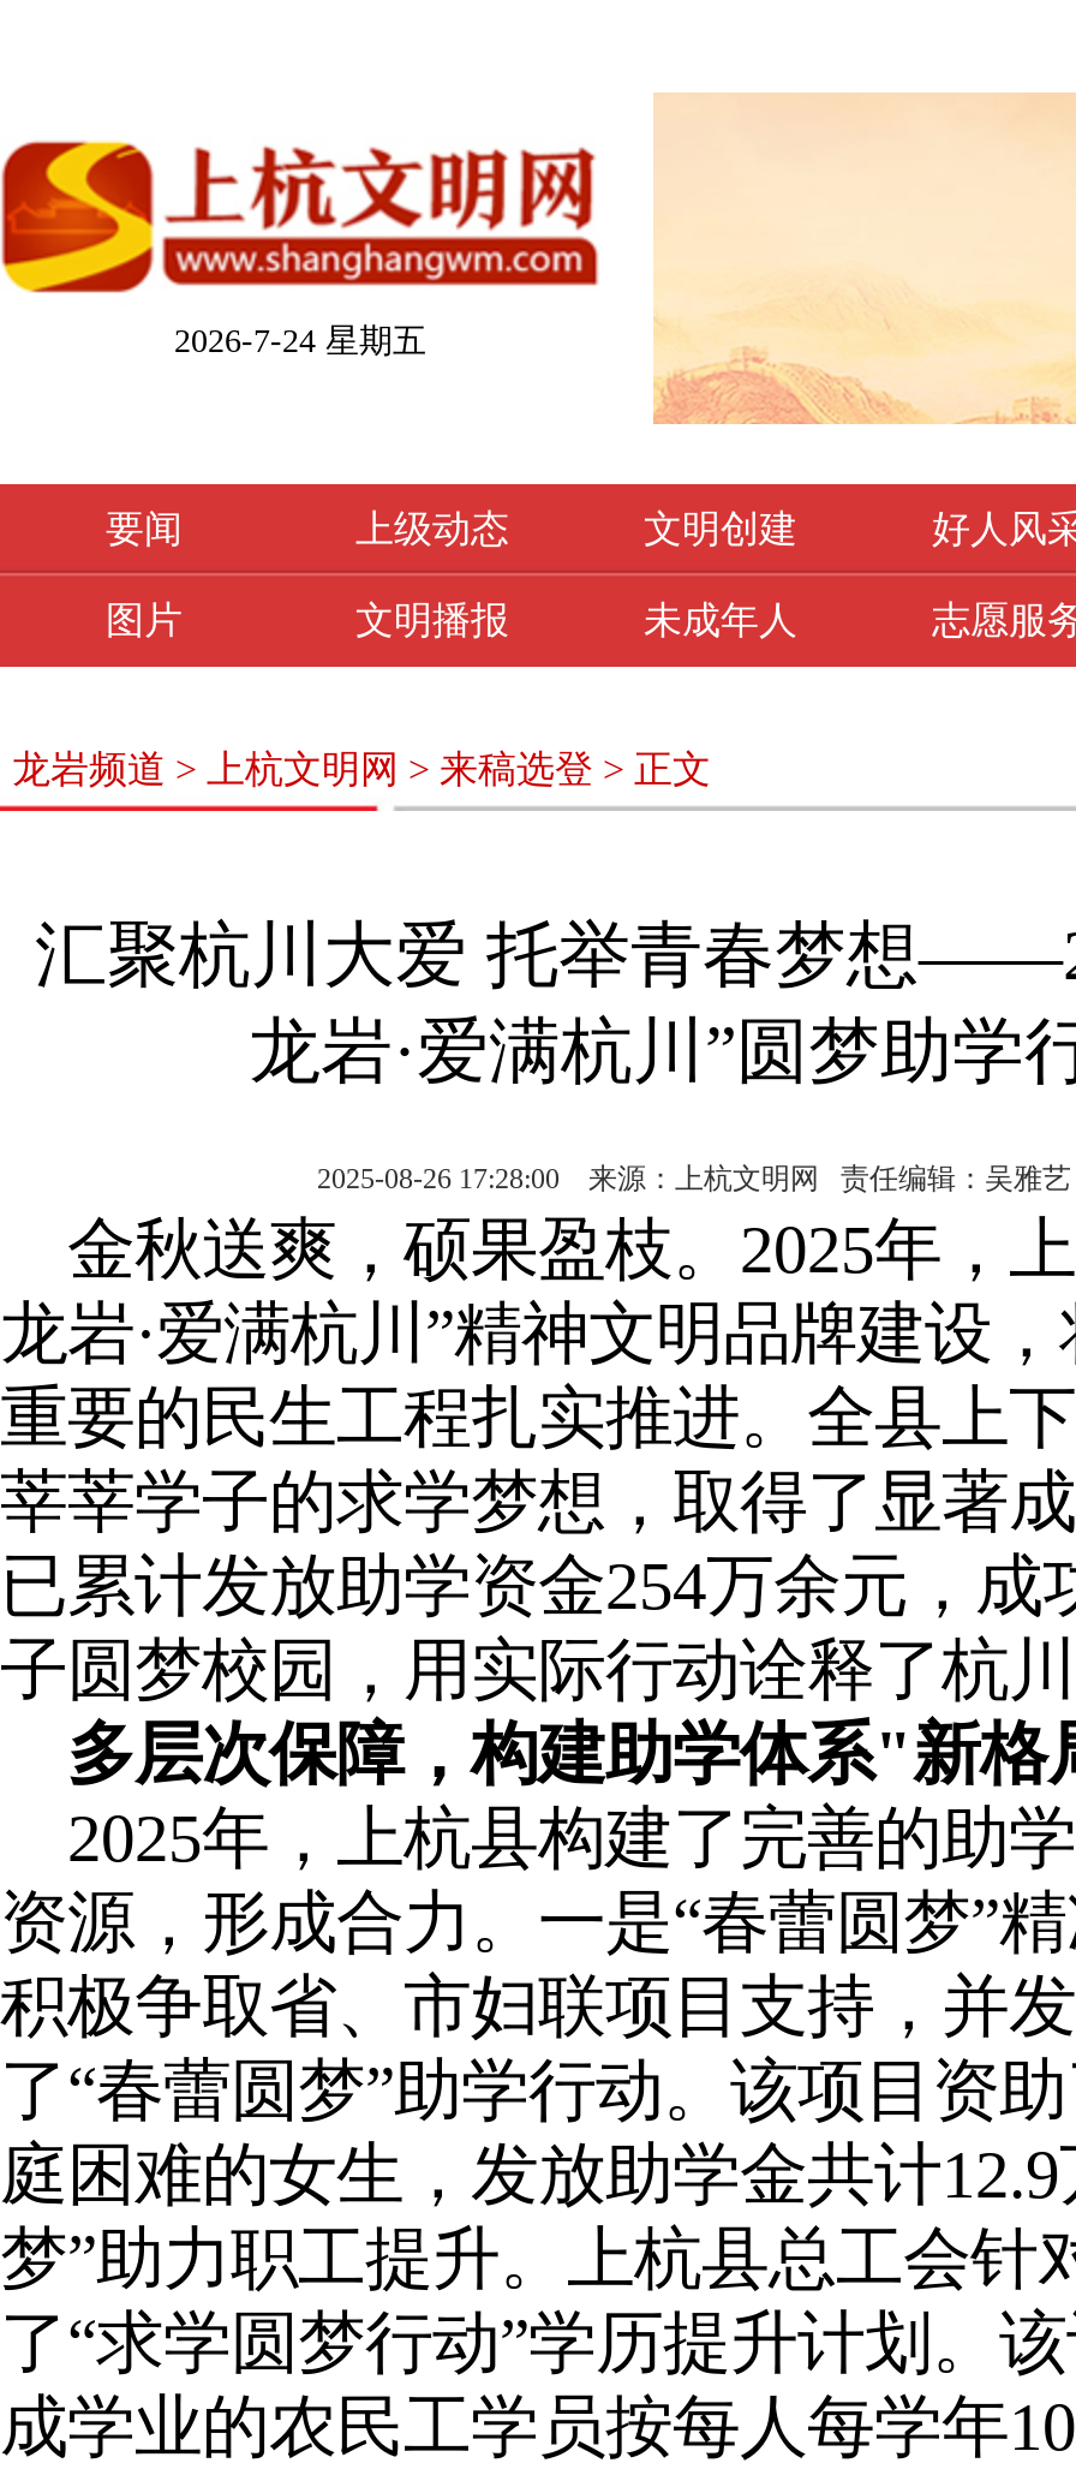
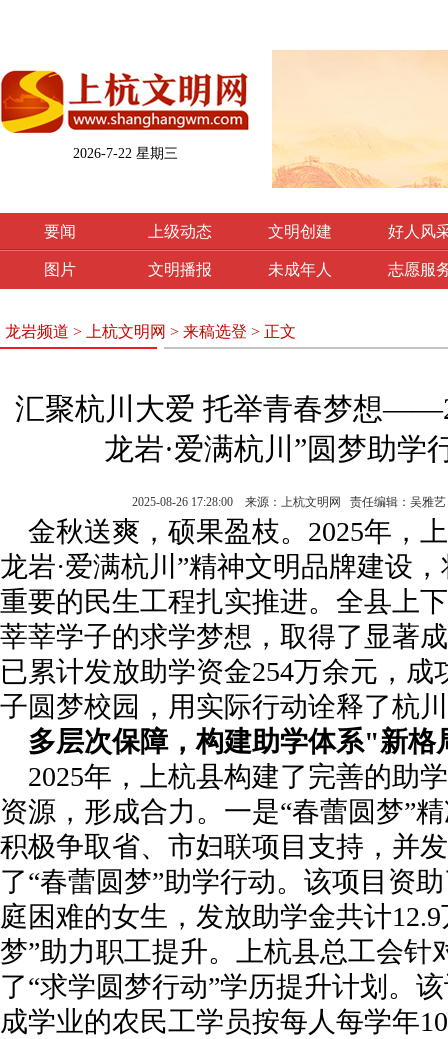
[174,323,426,359] 2026-7-24 星期五 -> [72,146,177,161] 2026-7-22 星期三

